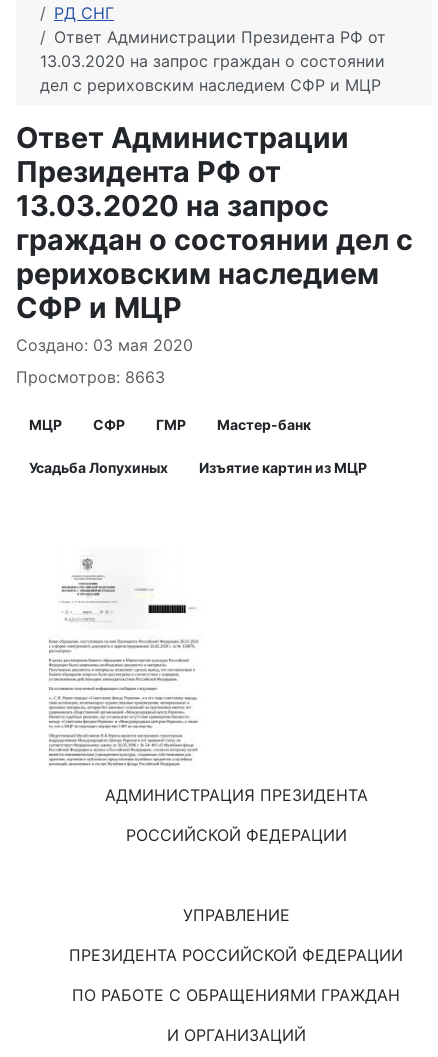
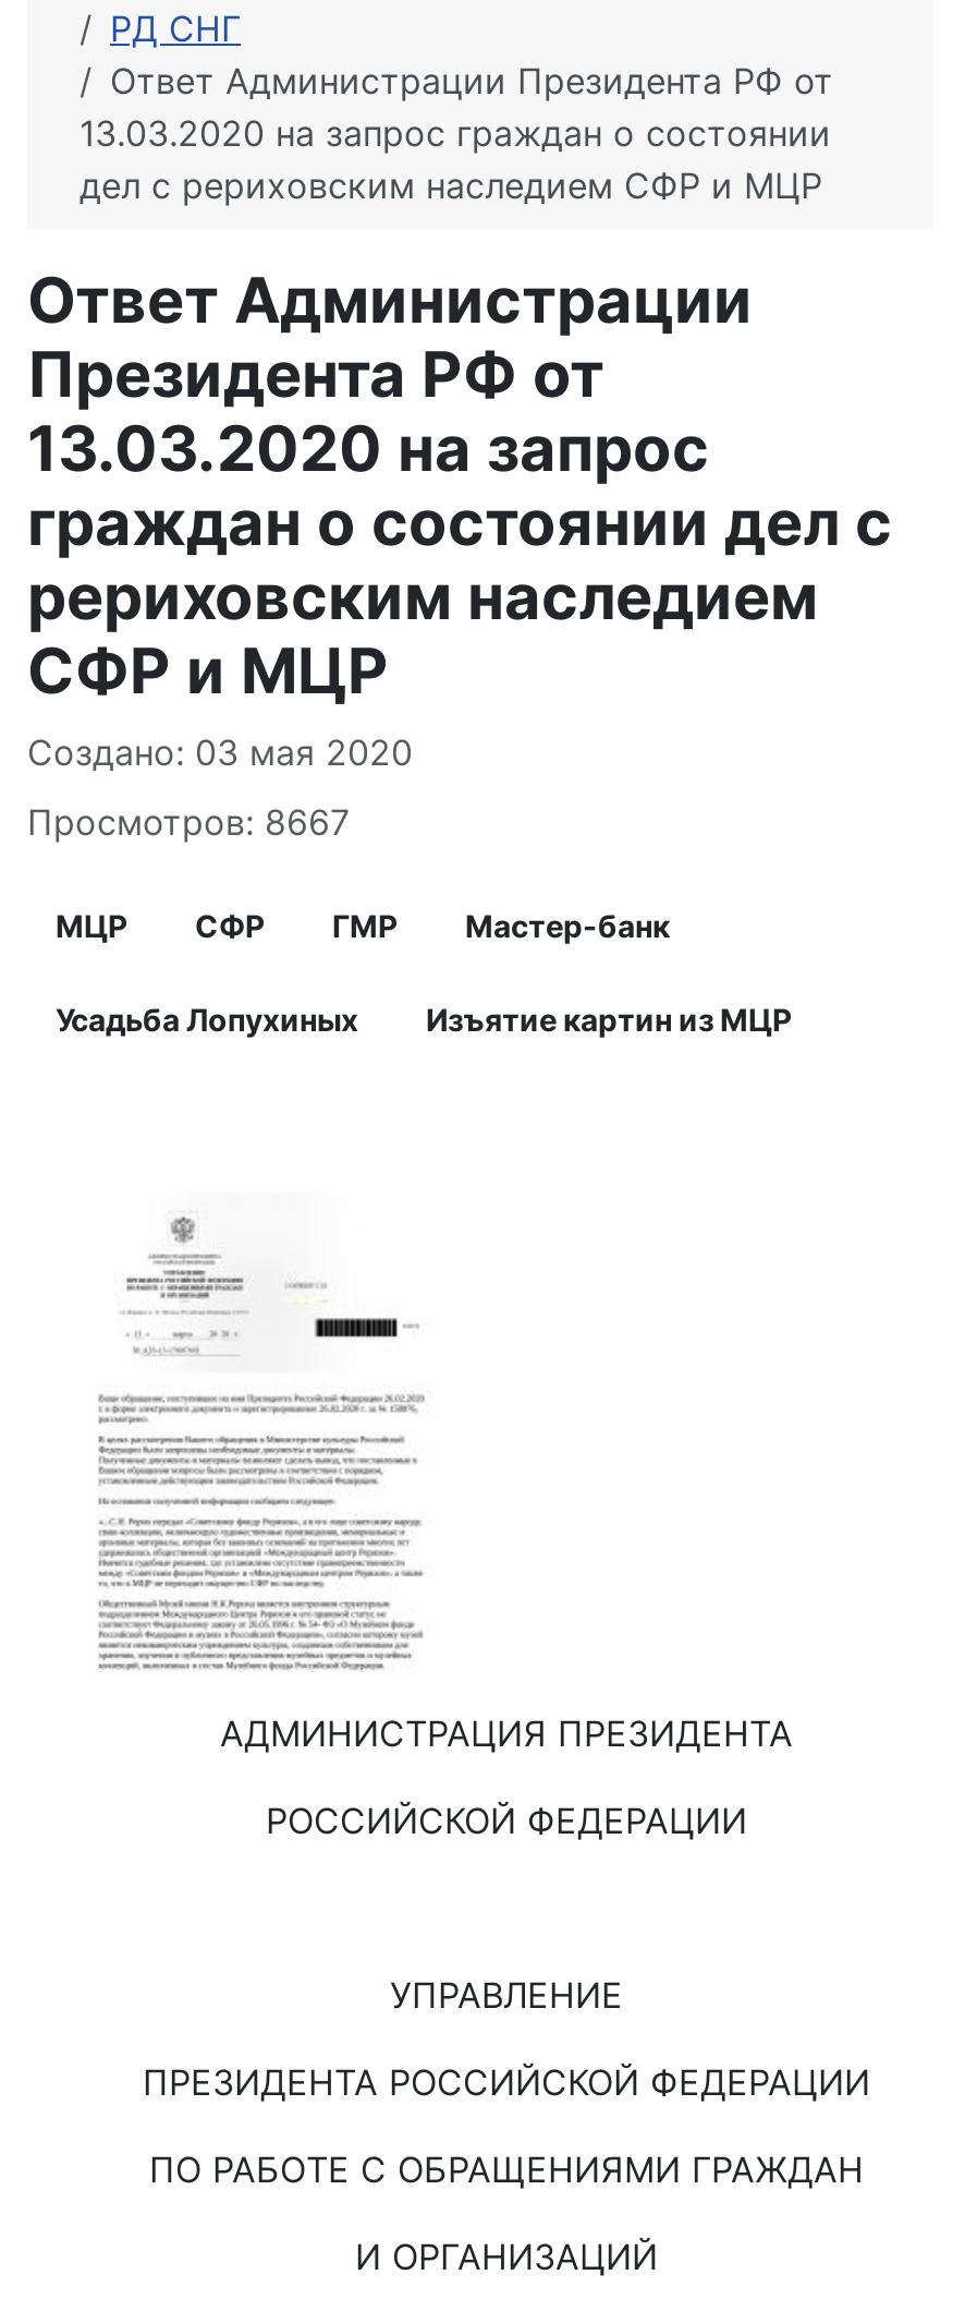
[16,367,165,387] Просмотров: 8663 -> [27,800,350,844] Просмотров: 8667

